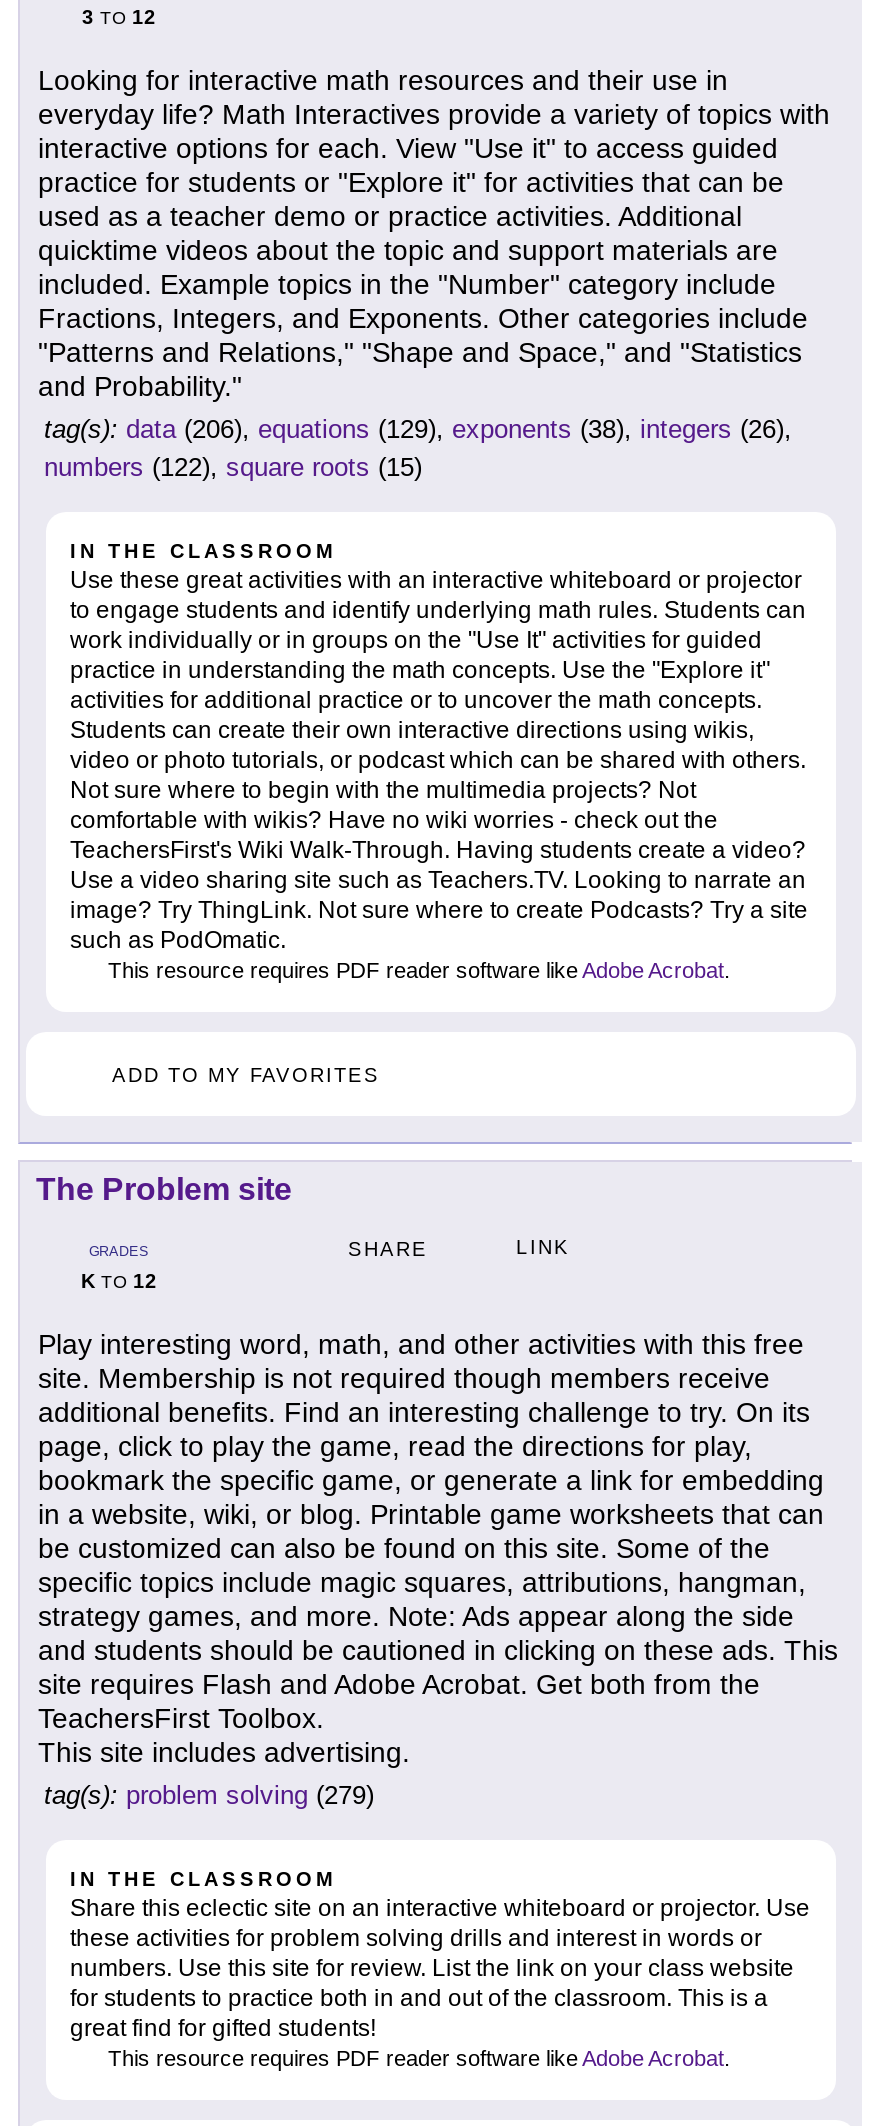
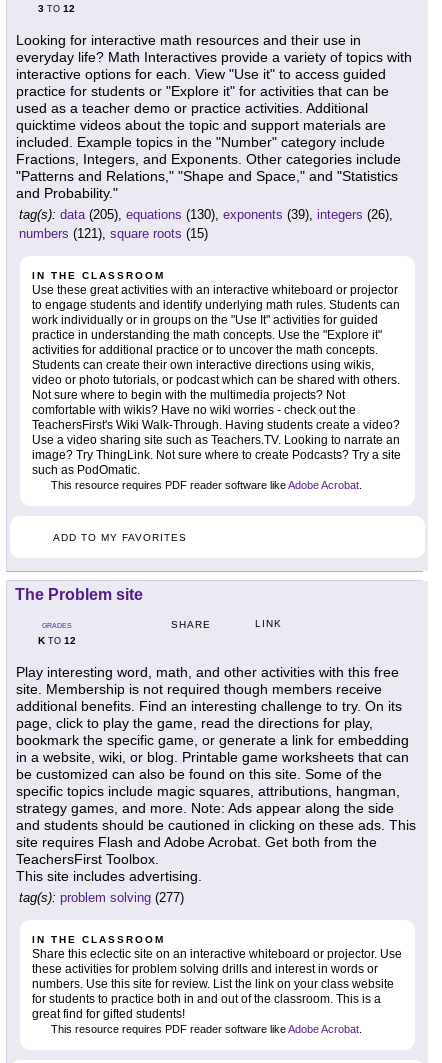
[44,413,792,443] tag(s): data (206), equations (129), exponents (38), integers (26), -> [19,207,393,222] tag(s): data (205), equations (130), exponents (39), integers (26),
[44,451,422,481] numbers (122), square roots (15) -> [19,226,208,241] numbers (121), square roots (15)
[44,1779,374,1809] tag(s): problem solving (279) -> [19,890,184,905] tag(s): problem solving (277)

